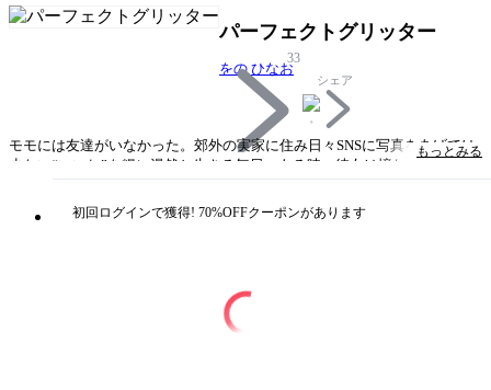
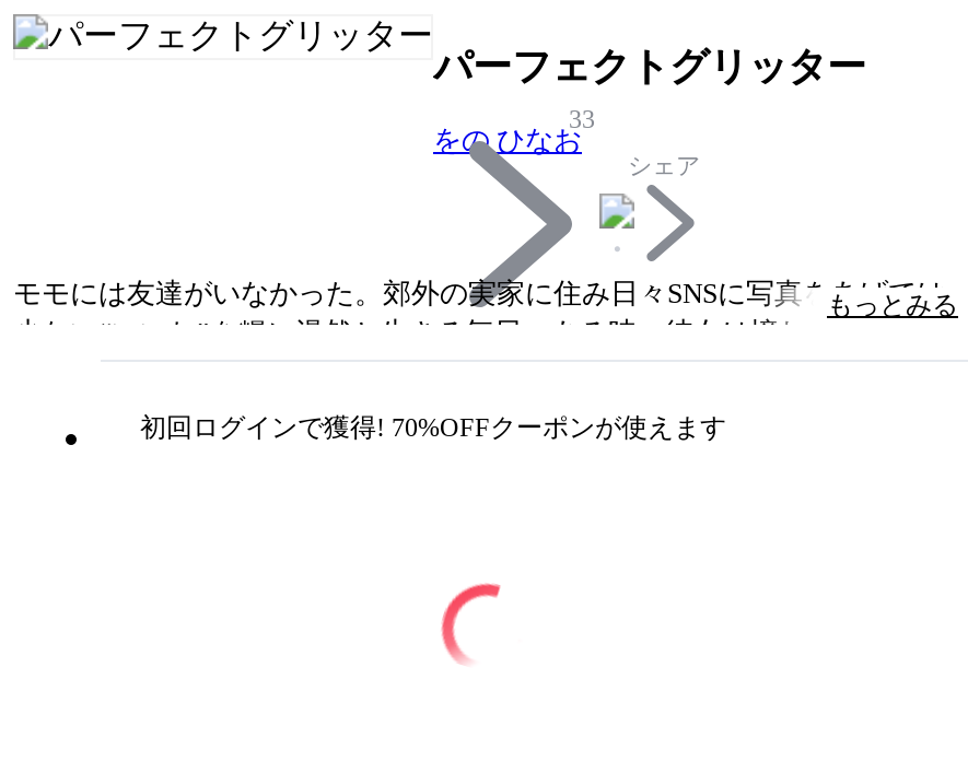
[72,205,366,220] 初回ログインで獲得! 70%OFFクーポンがあります -> [140,412,726,443] 初回ログインで獲得! 70%OFFクーポンが使えます

